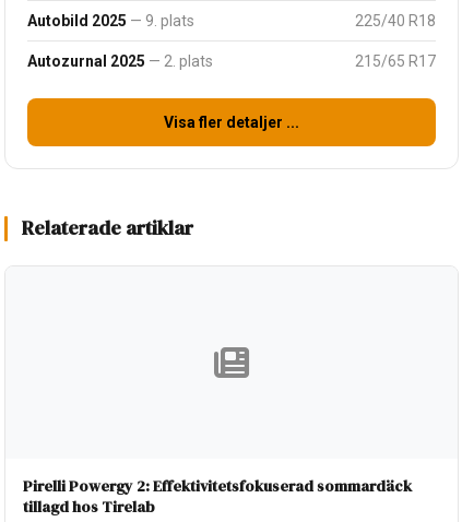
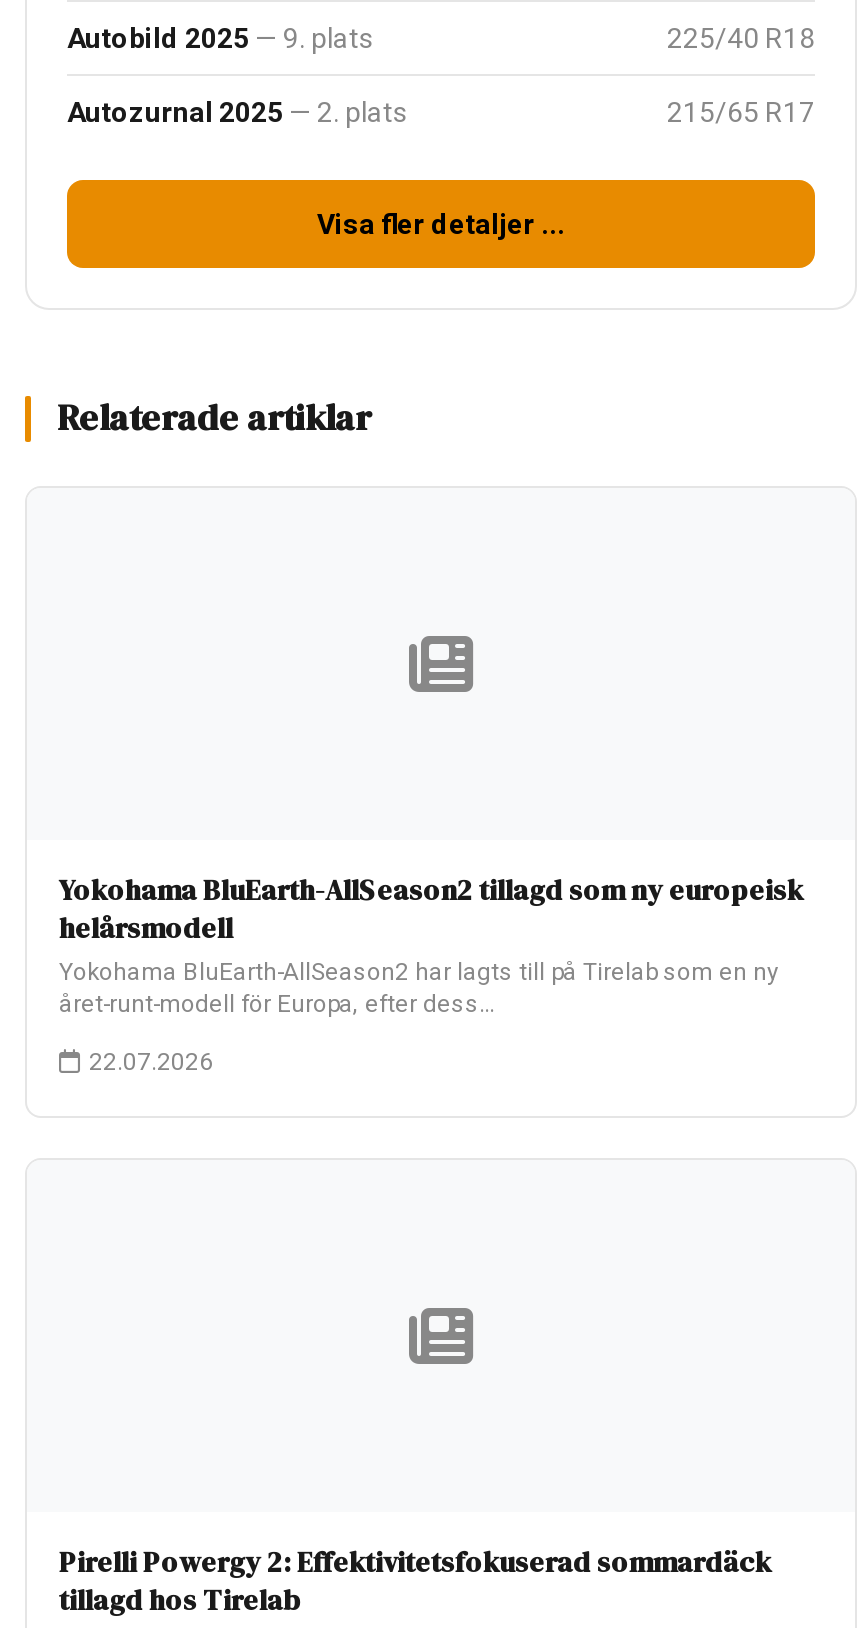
none -> [59,871,803,1077] Yokohama BluEarth-AllSeason2 tillagd som ny europeisk | helårsmodell | Yokohama BluEarth-AllSeason2 har lagts till på Tirelab som en ny | året-runt-modell för Europa, efter dess… | 22.07.2026

